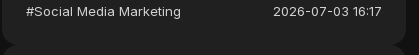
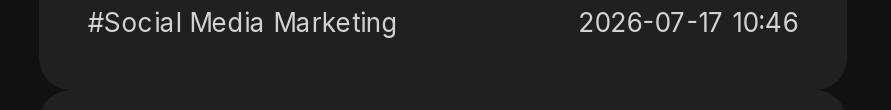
[273,3,382,19] 2026-07-03 16:17 -> [578,6,798,38] 2026-07-17 10:46

